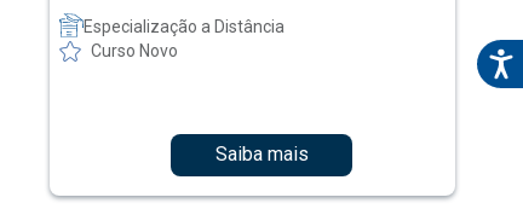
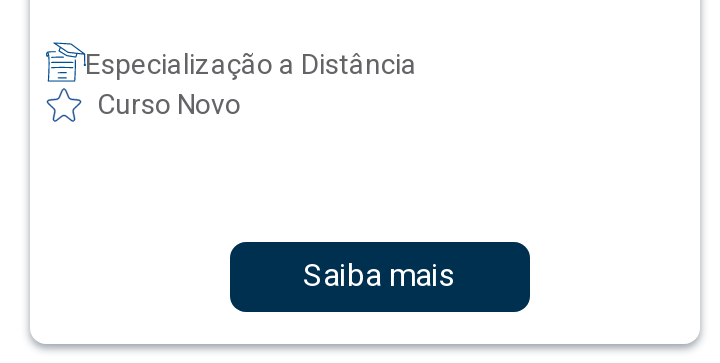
[476,39,519,89] [image] -> none

